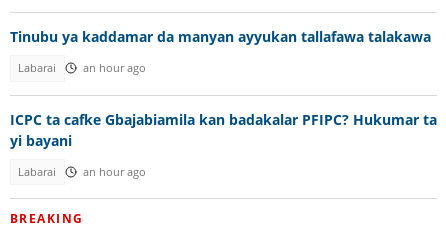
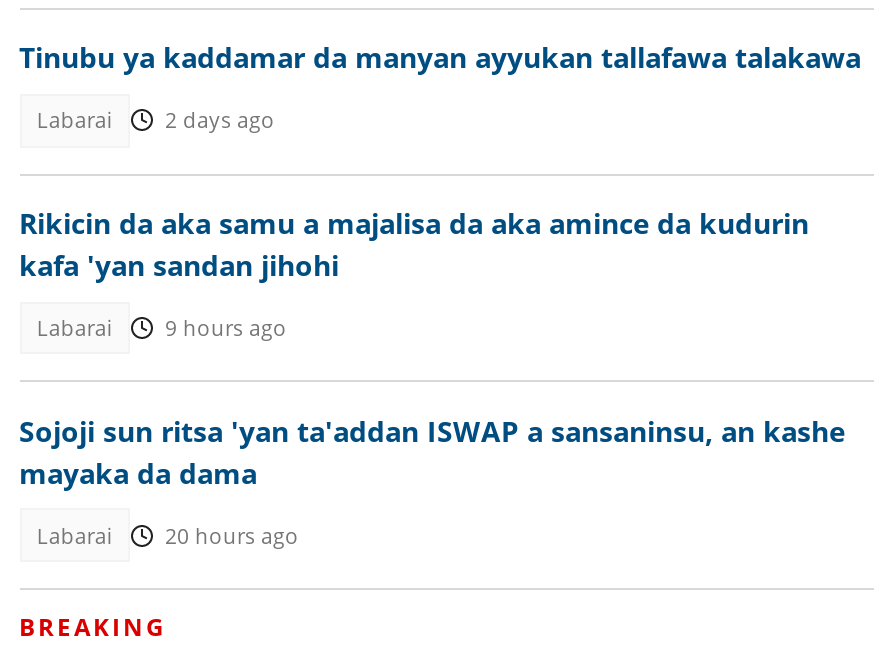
[82,61,145,75] an hour ago -> [165,107,275,135] 2 days ago
[9,110,436,150] ICPC ta cafke Gbajabiamila kan badakalar PFIPC? Hukumar ta | yi bayani -> [19,204,809,284] Rikicin da aka samu a majalisa da aka amince da kudurin | kafa 'yan sandan jihohi
[82,165,145,179] an hour ago -> [19,314,845,549] 9 hours ago | Sojoji sun ritsa 'yan ta'addan ISWAP a sansaninsu, an kashe | mayaka da dama | Labarai | 20 hours ago

